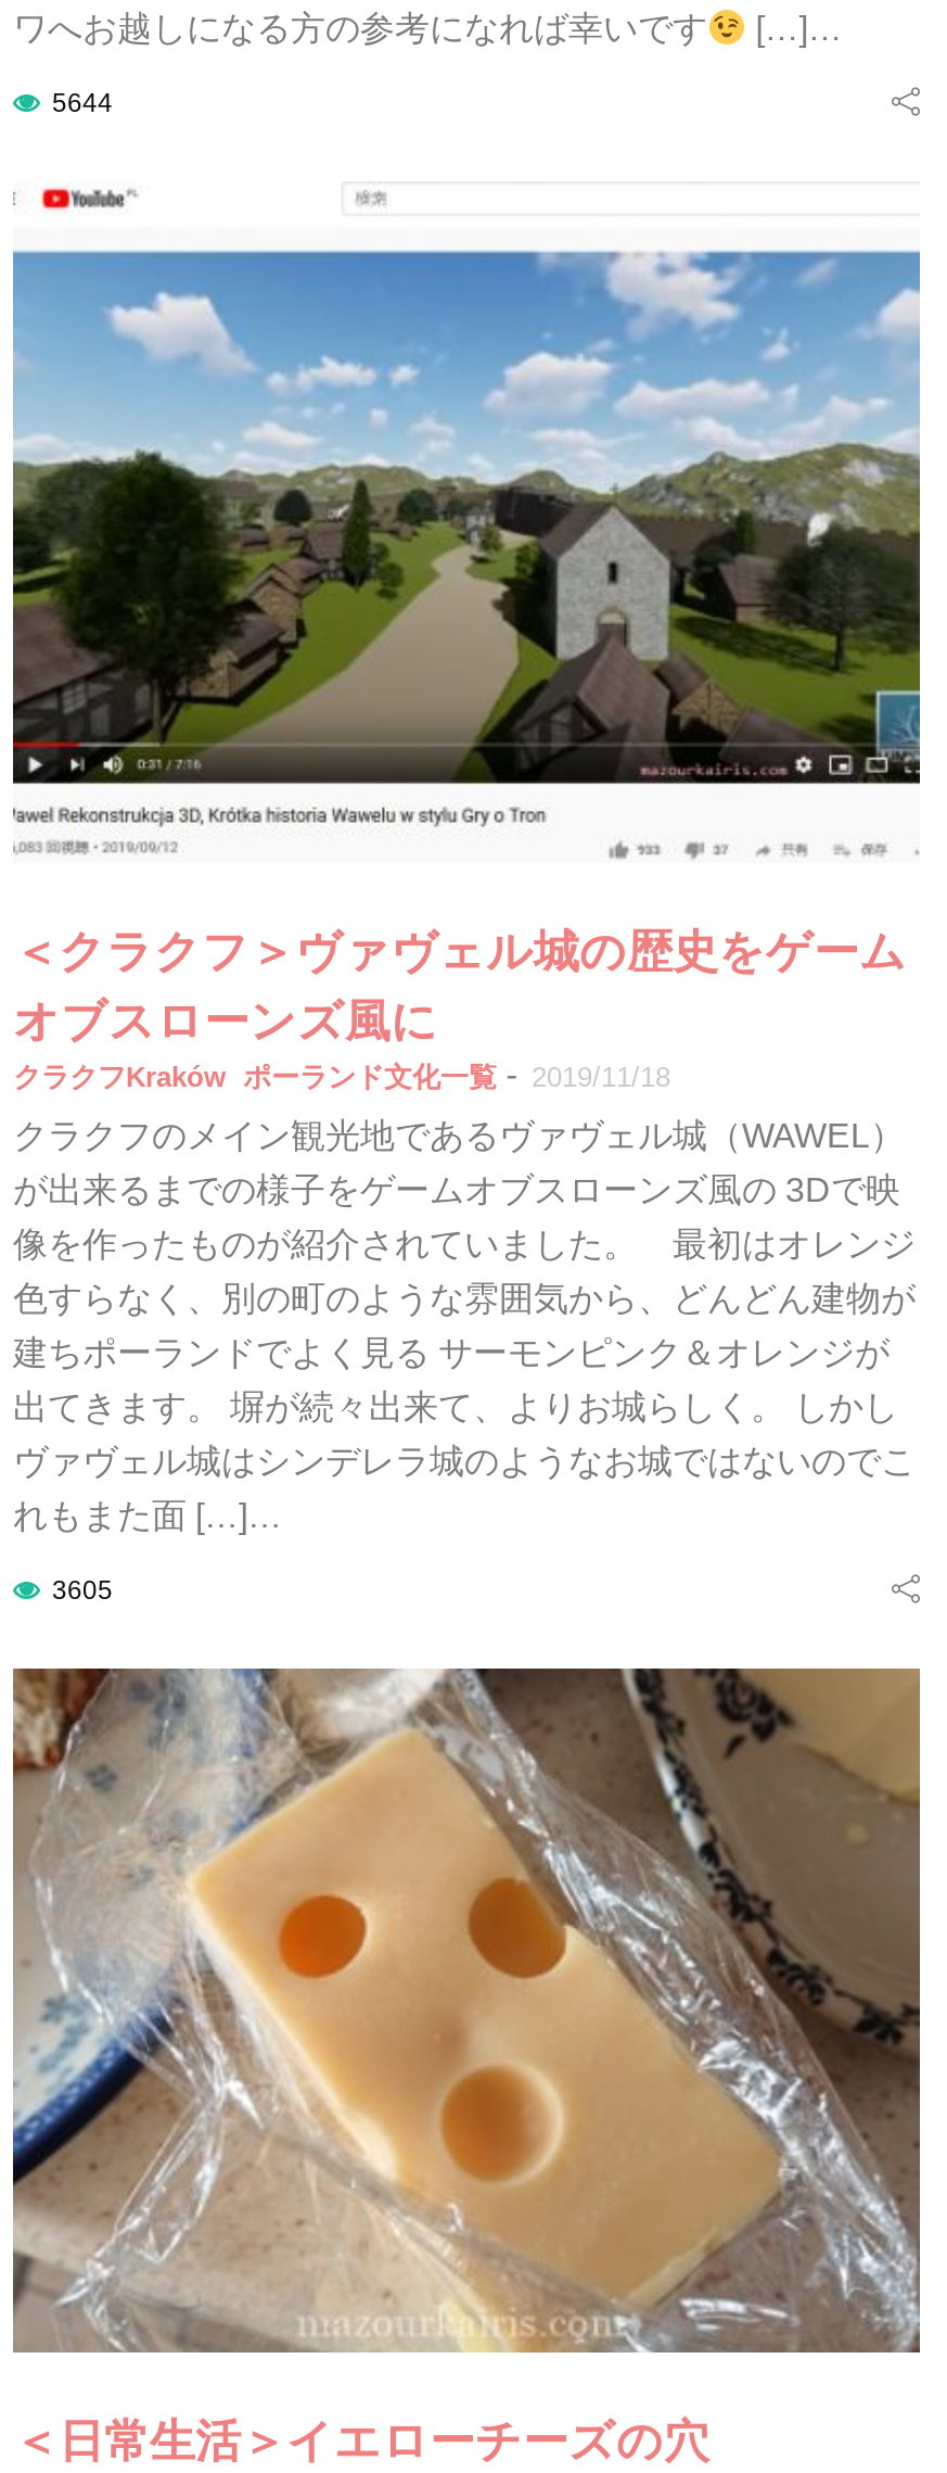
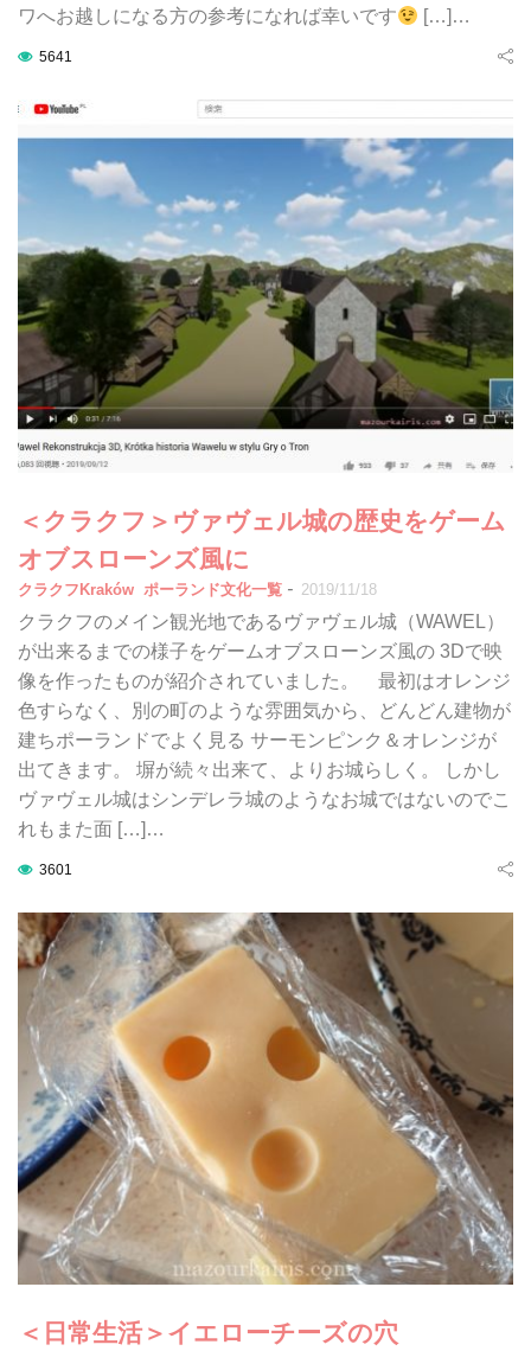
[52,87,113,118] 5644 -> [39,49,72,66] 5641
[52,1576,113,1606] 3605 -> [39,861,72,878] 3601

